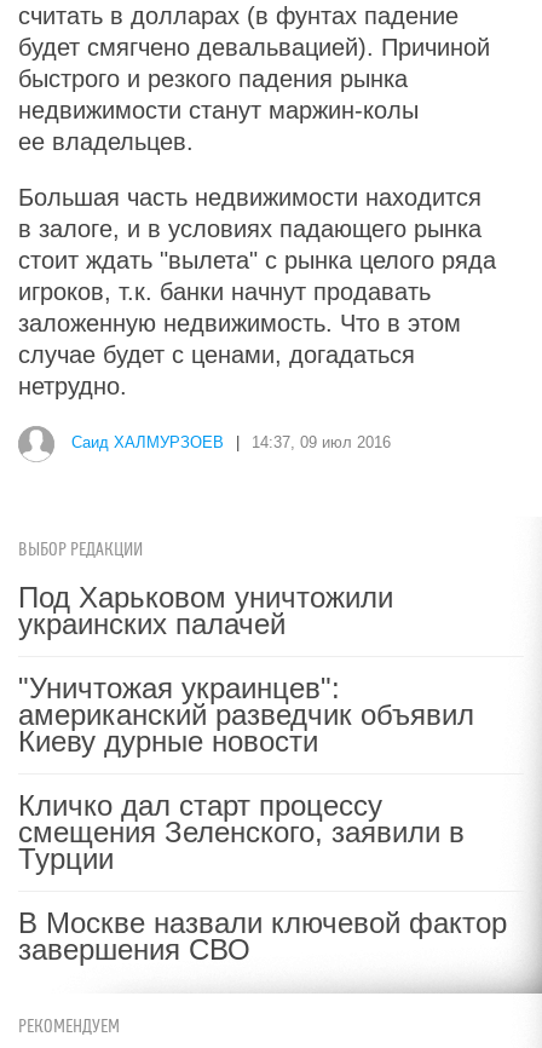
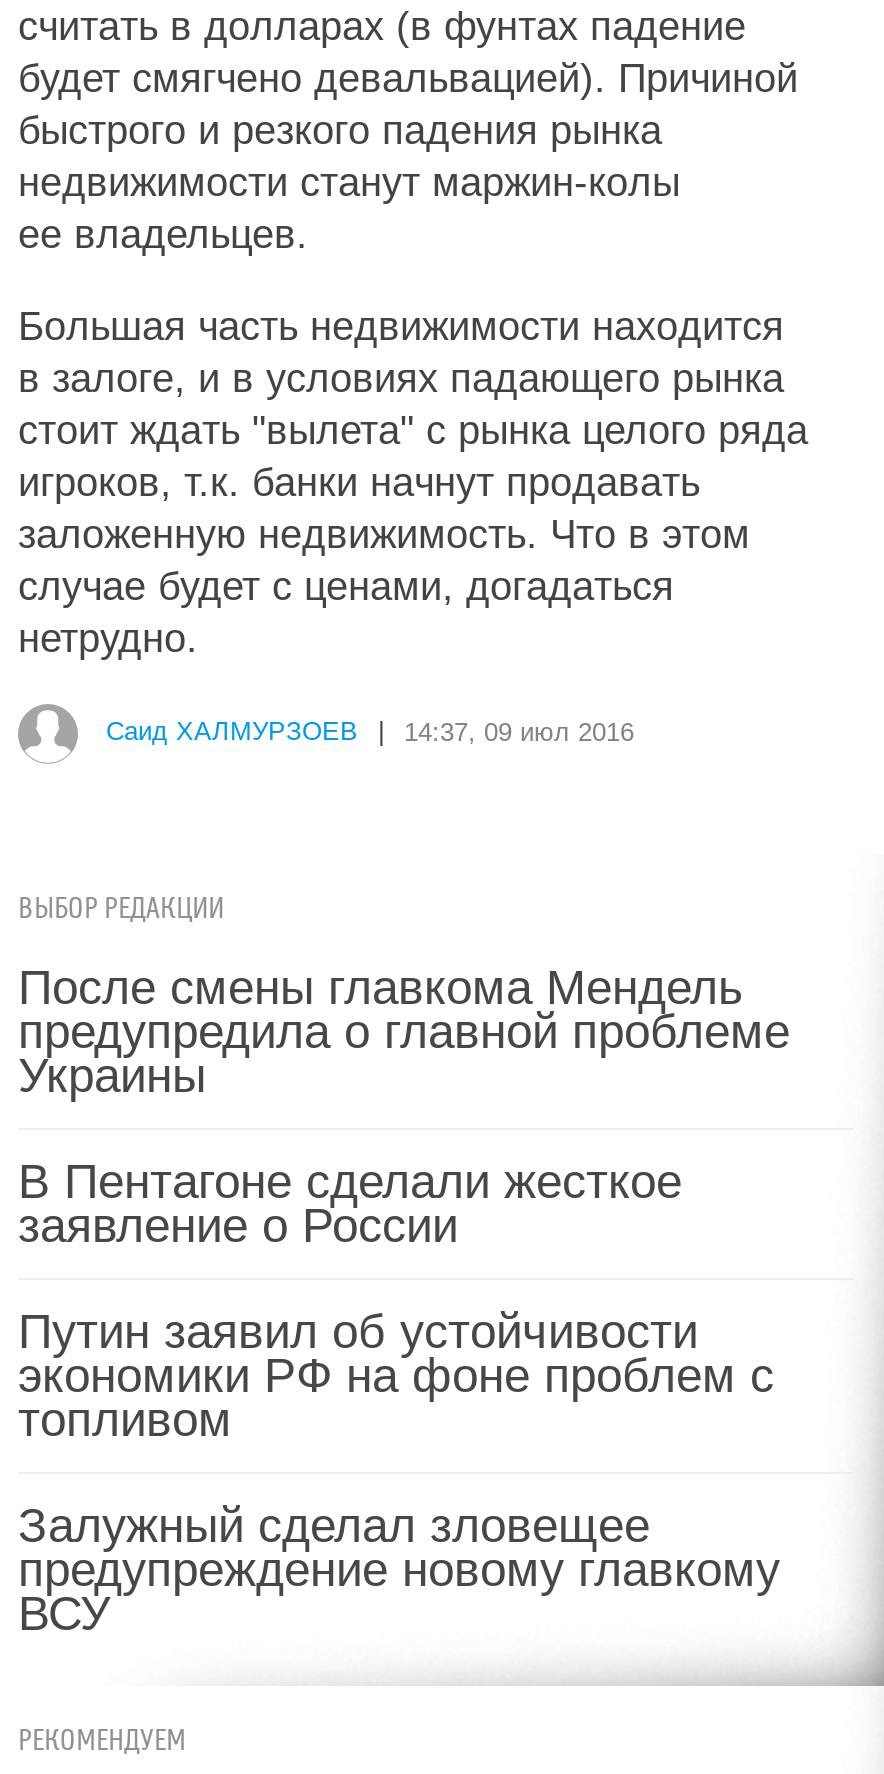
[18,581,393,640] Под Харьковом уничтожили | украинских палачей -> [18,960,790,1102] После смены главкома Мендель | предупредила о главной проблеме | Украины
[18,672,474,758] "Уничтожая украинцев": | американский разведчик объявил | Киеву дурные новости -> [18,1154,682,1252] В Пентагоне сделали жесткое | заявление о России
[18,789,465,875] Кличко дал старт процессу | смещения Зеленского, заявили в | Турции -> [18,1304,774,1446] Путин заявил об устойчивости | экономики РФ на фоне проблем с | топливом
[18,906,507,966] В Москве назвали ключевой фактор | завершения СВО -> [18,1498,780,1640] Залужный сделал зловещее | предупреждение новому главкому | ВСУ

